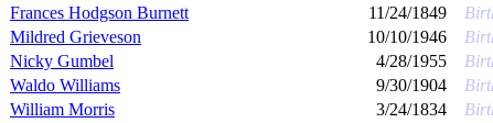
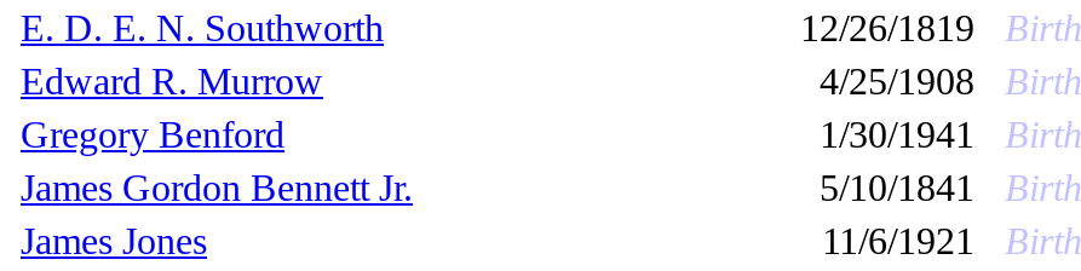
[10,4,447,23] Frances Hodgson Burnett | 11/24/1849 -> [21,8,974,50] E. D. E. N. Southworth | 12/26/1819
[10,28,447,47] Mildred Grieveson | 10/10/1946 -> [21,62,974,103] Edward R. Murrow | 4/25/1908
[10,52,447,71] Nicky Gumbel | 4/28/1955 -> [21,115,974,156] Gregory Benford | 1/30/1941
[10,76,447,95] Waldo Williams | 9/30/1904 -> [21,168,974,209] James Gordon Bennett Jr. | 5/10/1841
[10,100,447,119] William Morris | 3/24/1834 -> [21,221,974,263] James Jones | 11/6/1921

